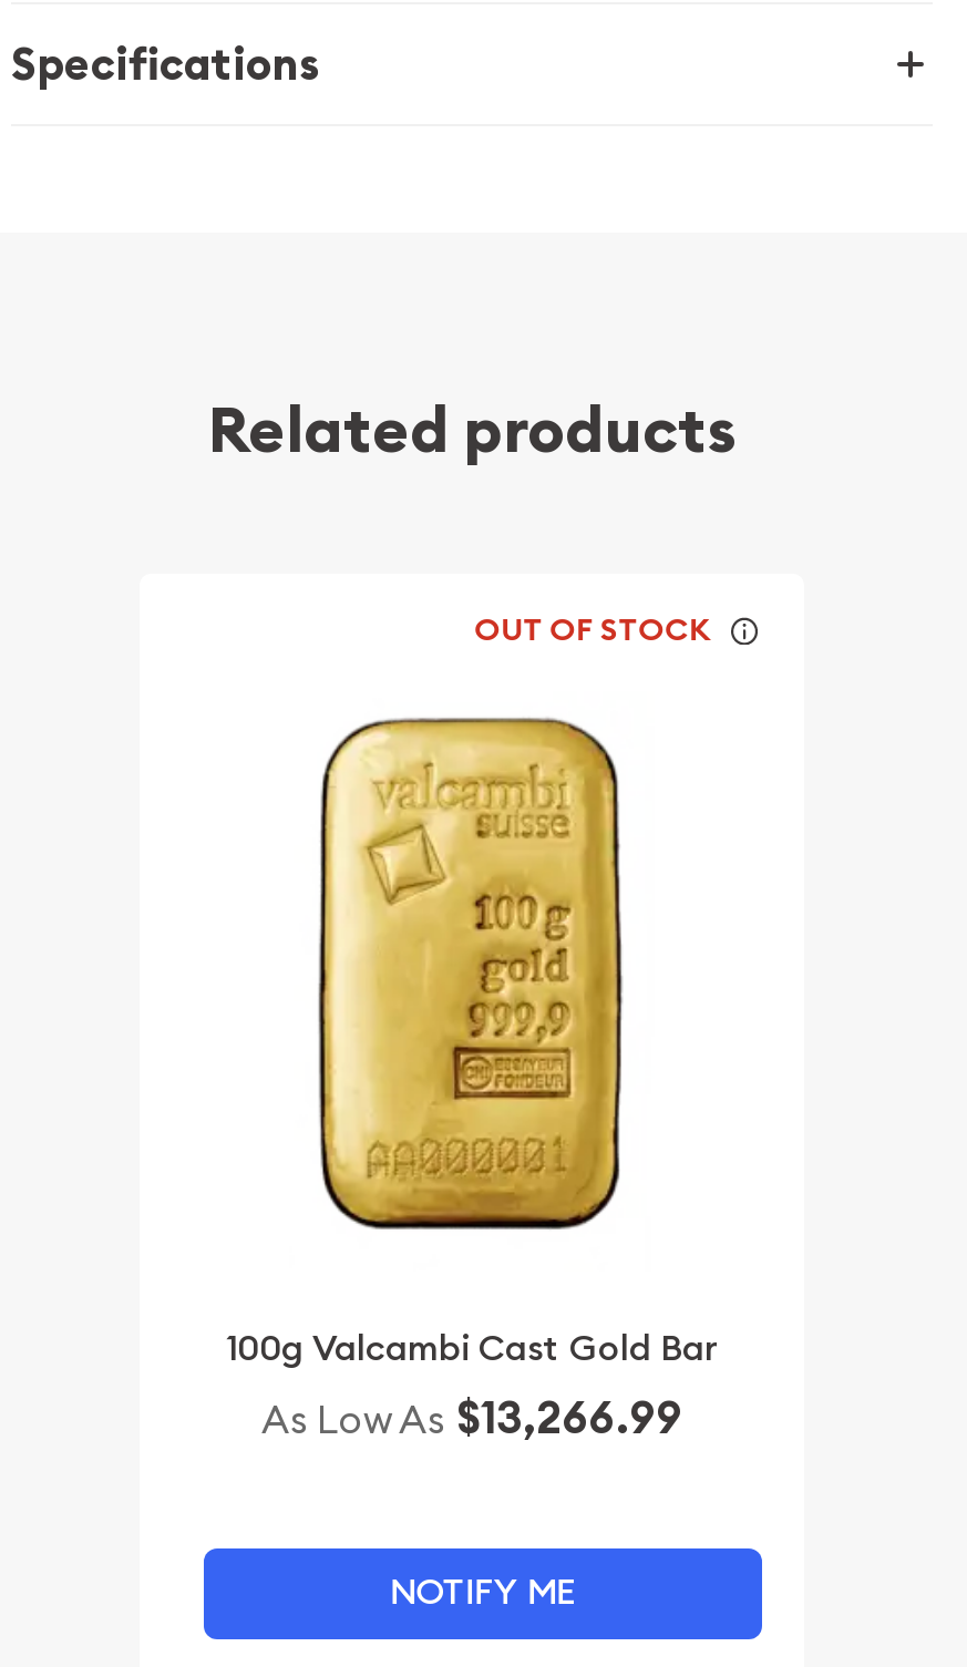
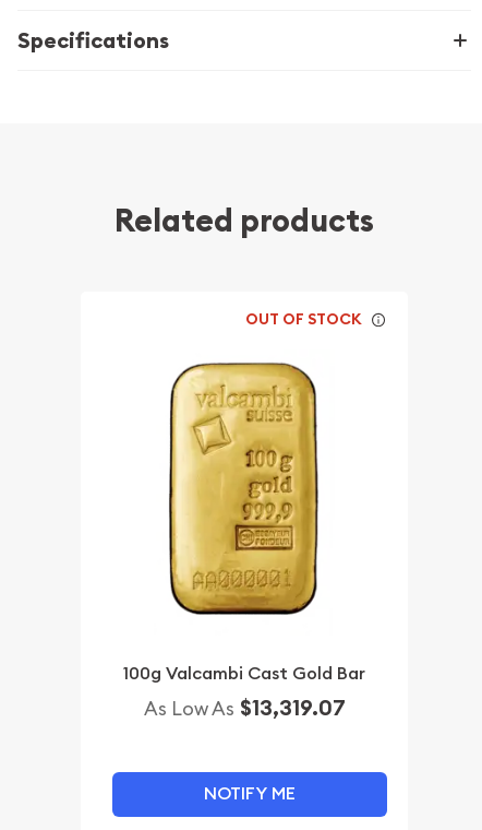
[261,1389,682,1447] As Low As $13,266.99 -> [143,694,345,722] As Low As $13,319.07

